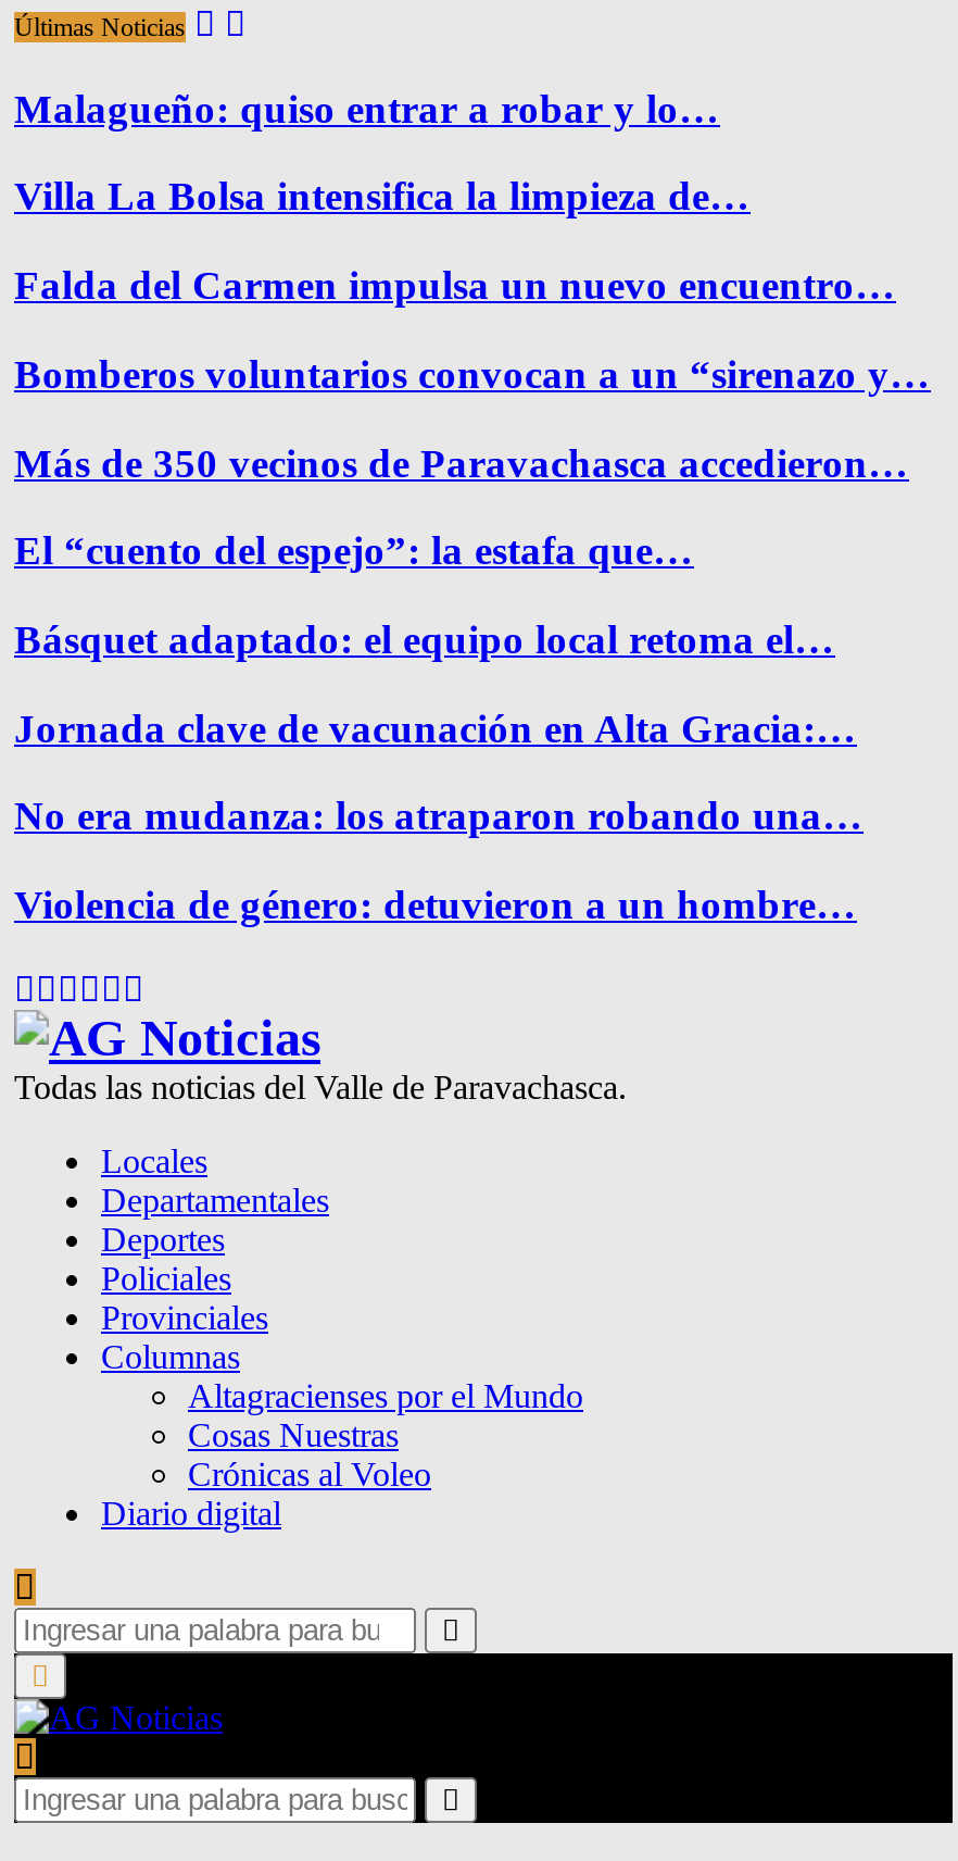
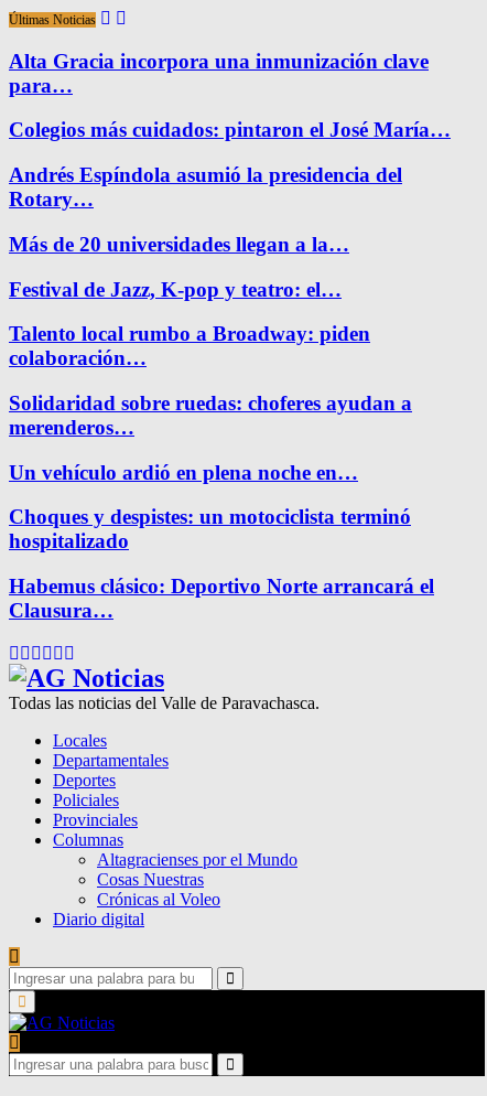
[14,85,720,131] Malagueño: quiso entrar a robar y lo… -> [9,49,429,97] Alta Gracia incorpora una inmunización clave | para…
[14,174,751,219] Villa La Bolsa intensifica la limpieza de… -> [9,118,451,142] Colegios más cuidados: pintaron el José María…
[14,262,896,308] Falda del Carmen impulsa un nuevo encuentro… -> [9,163,402,211] Andrés Espíndola asumió la presidencia del | Rotary…
[14,351,931,397] Bomberos voluntarios convocan a un “sirenazo y… -> [9,233,349,256] Más de 20 universidades llegan a la…
[14,439,909,485] Más de 350 vecinos de Paravachasca accedieron… -> [9,277,342,301] Festival de Jazz, K-pop y teatro: el…
[14,528,694,574] El “cuento del espejo”: la estafa que… -> [9,322,370,370] Talento local rumbo a Broadway: piden | colaboración…
[14,616,835,662] Básquet adaptado: el equipo local retoma el… -> [9,391,412,439] Solidaridad sobre ruedas: choferes ayudan a | merenderos…
[14,705,857,751] Jornada clave de vacunación en Alta Gracia:… -> [9,461,358,484] Un vehículo ardió en plena noche en…
[14,794,864,839] No era mudanza: los atraparon robando una… -> [9,506,411,553] Choques y despistes: un motociclista terminó | hospitalizado
[14,882,857,928] Violencia de género: detuvieron a un hombre… -> [9,575,434,622] Habemus clásico: Deportivo Norte arrancará el | Clausura…

